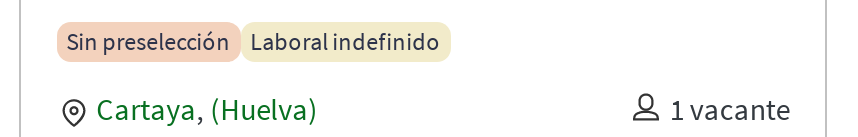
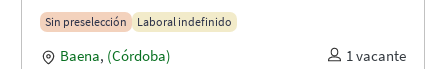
[96,90,318,128] Cartaya, (Huelva) -> [60,46,171,65] Baena, (Córdoba)

